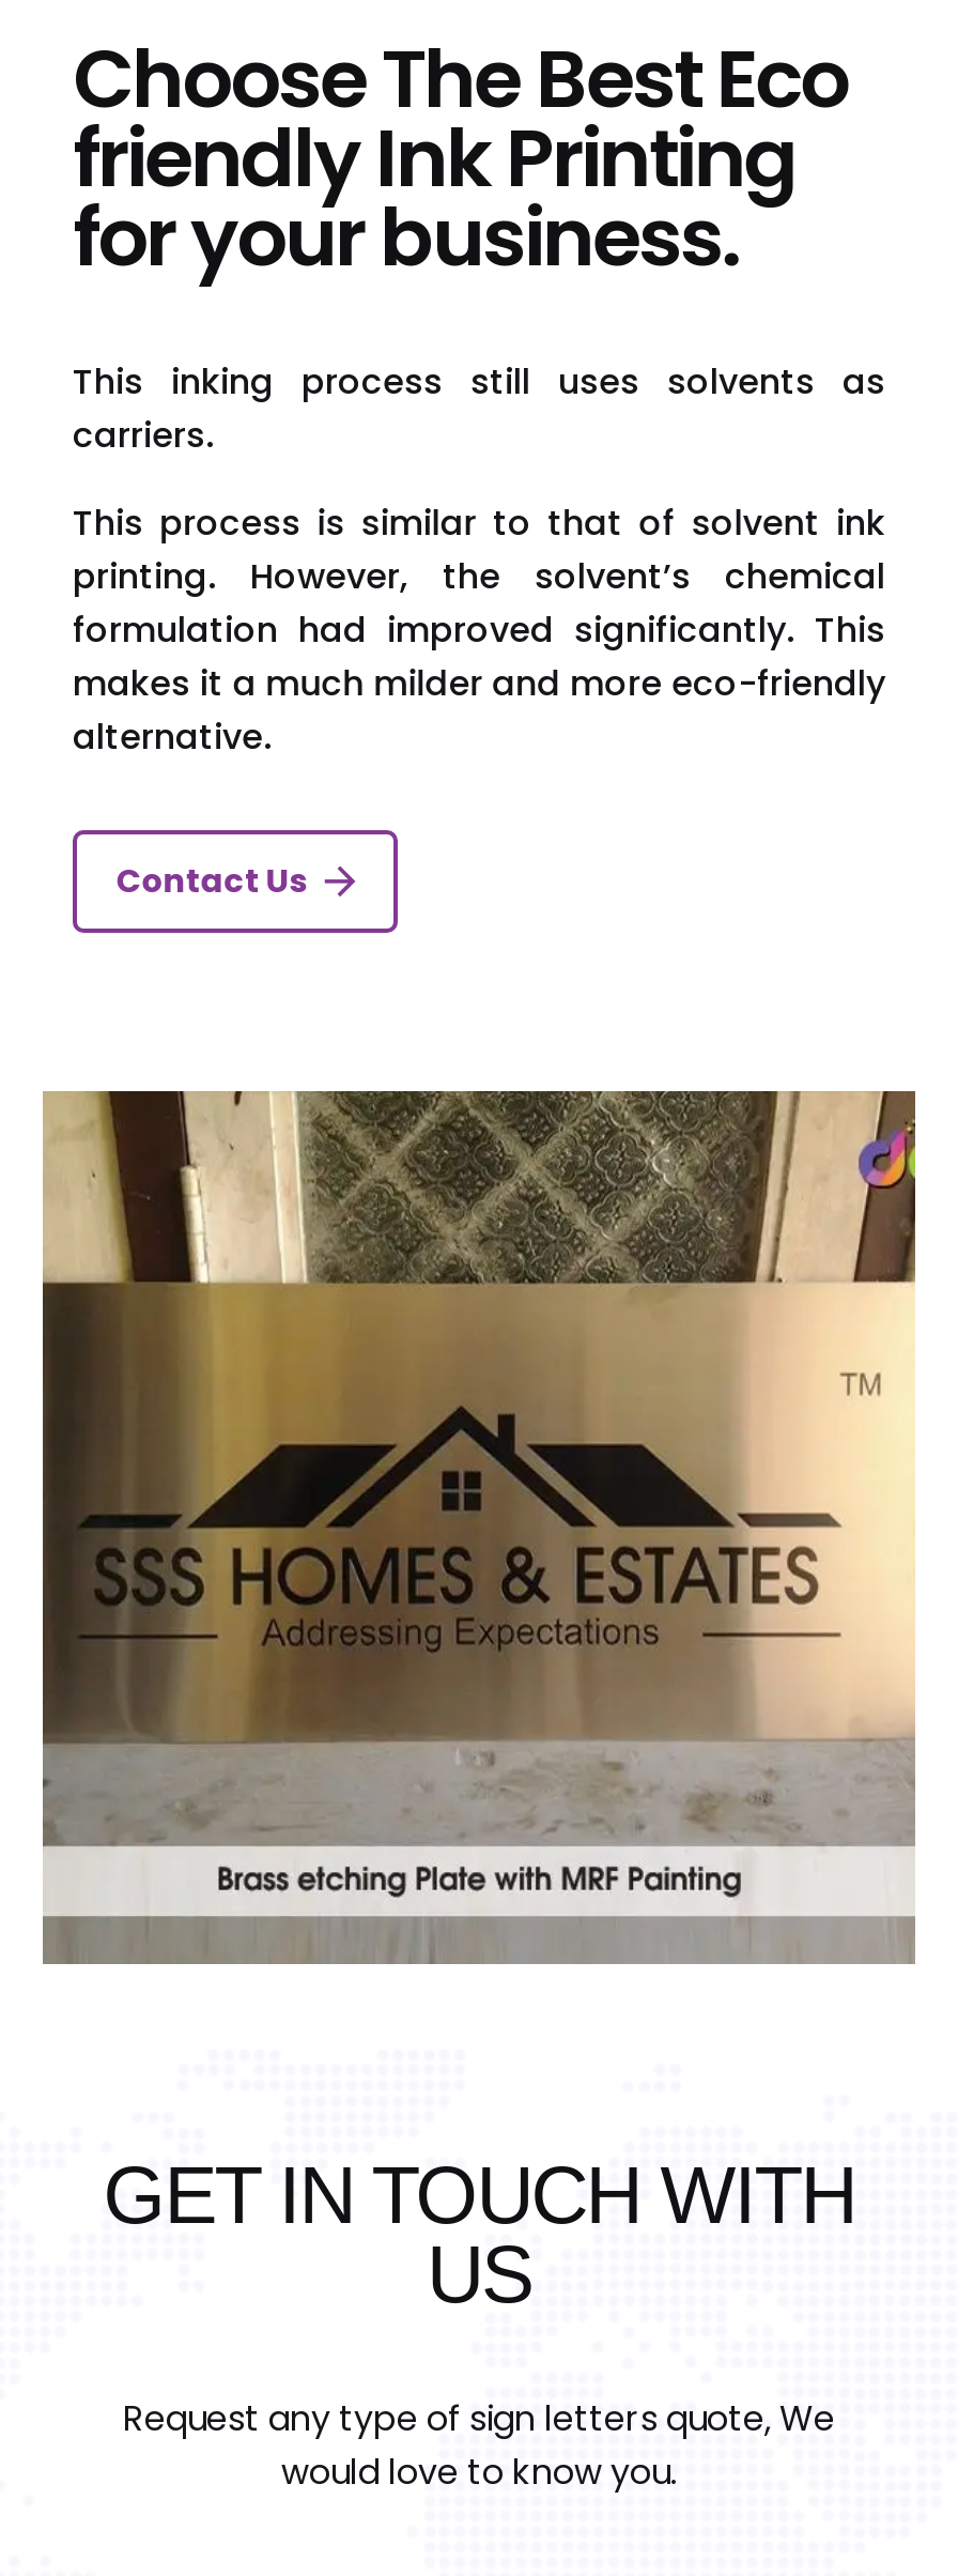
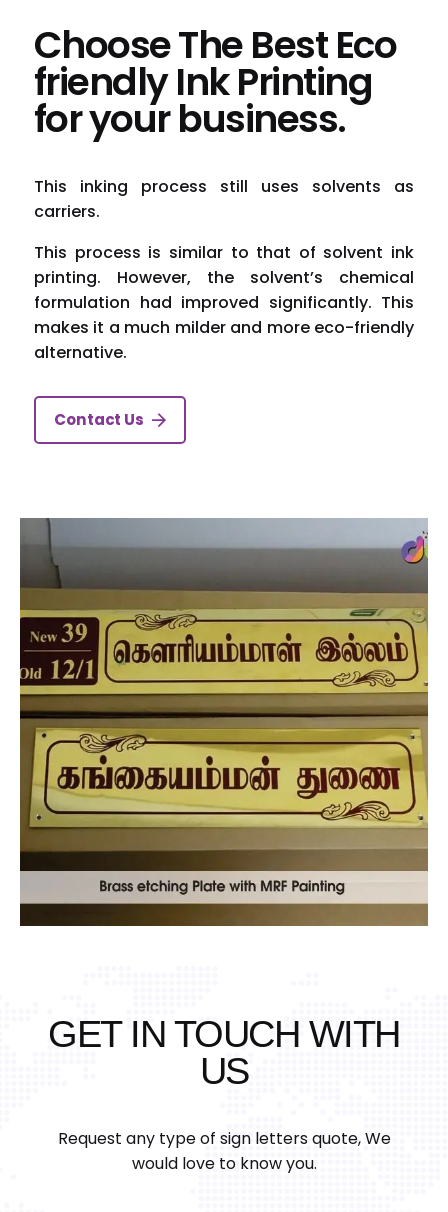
[41,1089,915,1966] [image] -> [19,518,429,927] [image]

